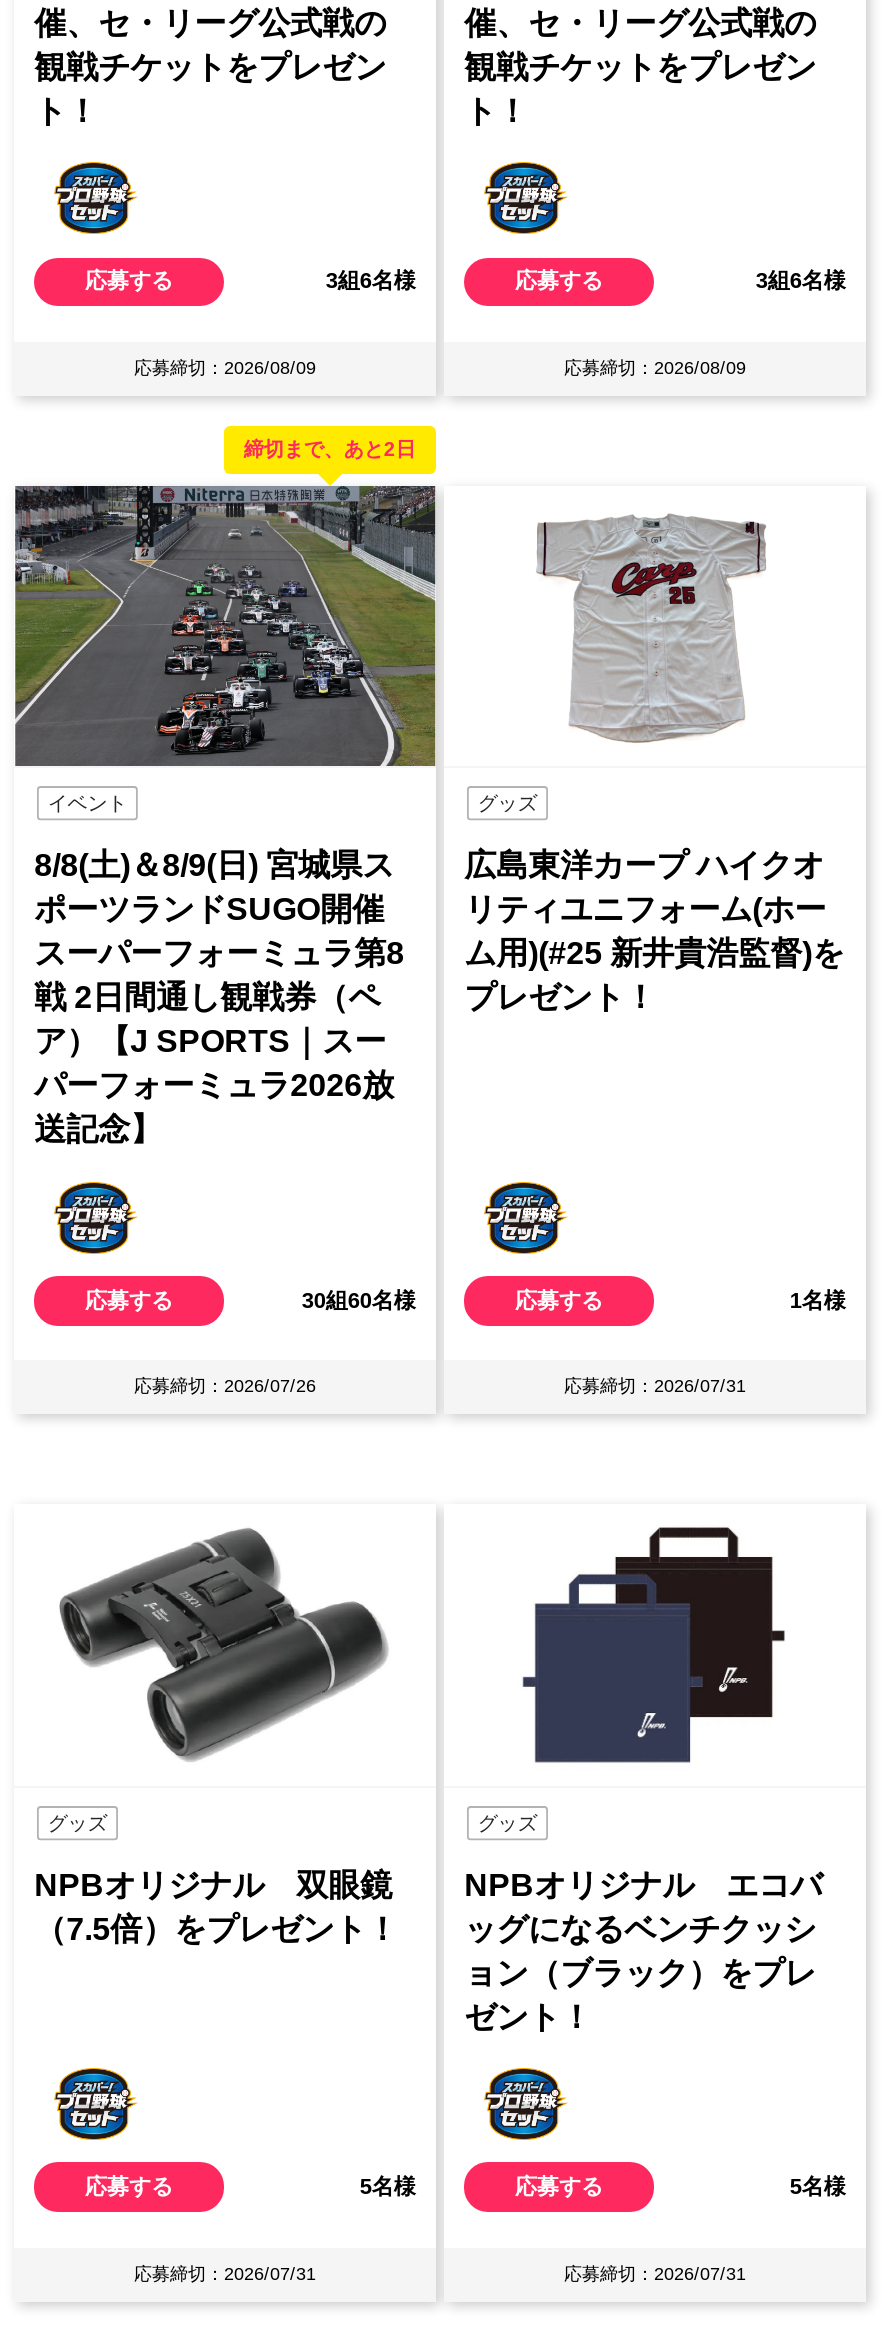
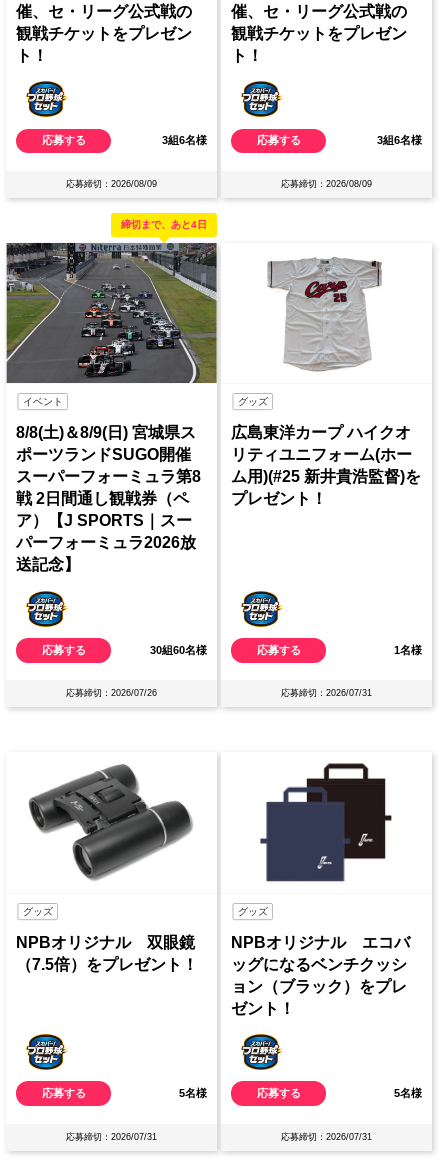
[244,438,416,460] 締切まで、あと2日 -> [121,219,207,230] 締切まで、あと4日

